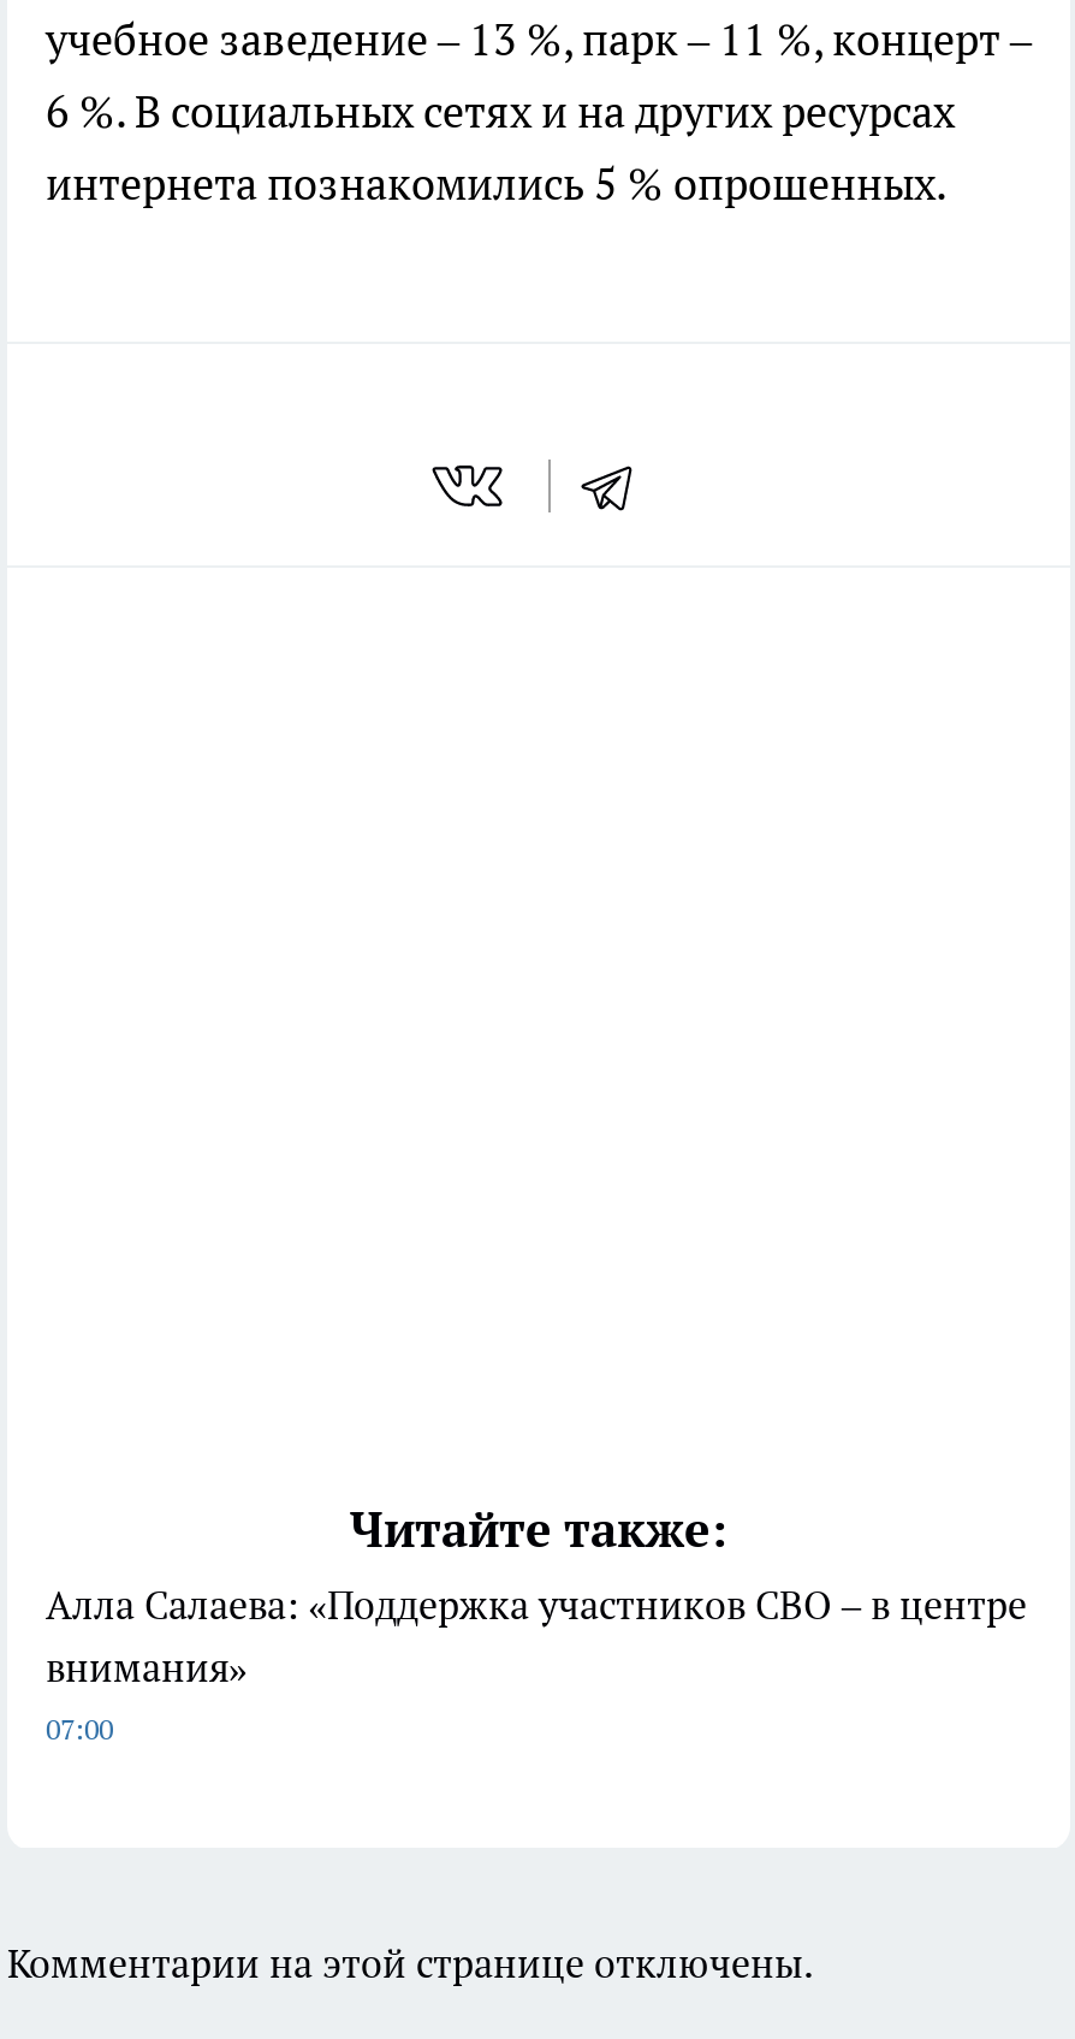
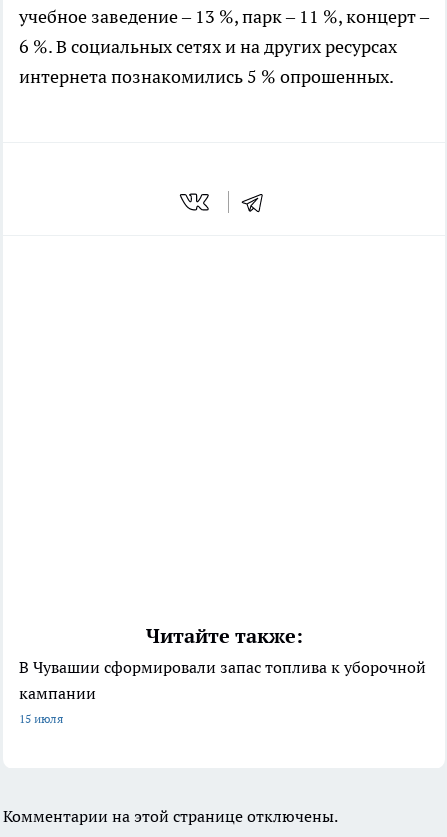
[46,1580,1027,1746] Алла Салаева: «Поддержка участников СВО – в центре | внимания» | 07:00 -> [19,657,426,726] В Чувашии сформировали запас топлива к уборочной | кампании | 15 июля

